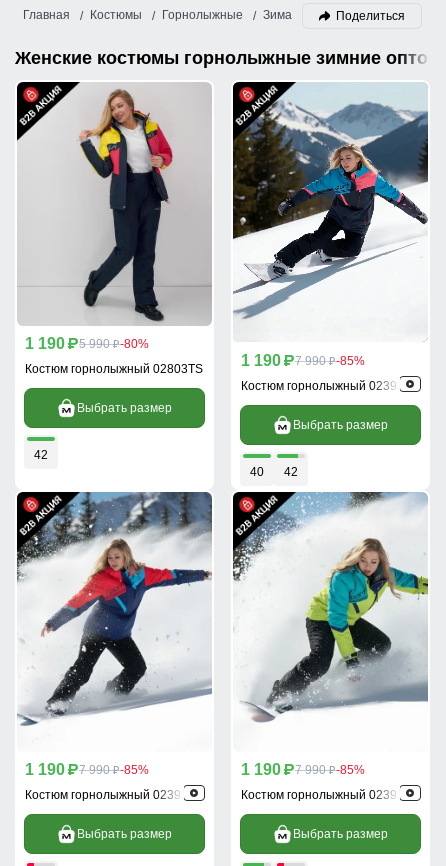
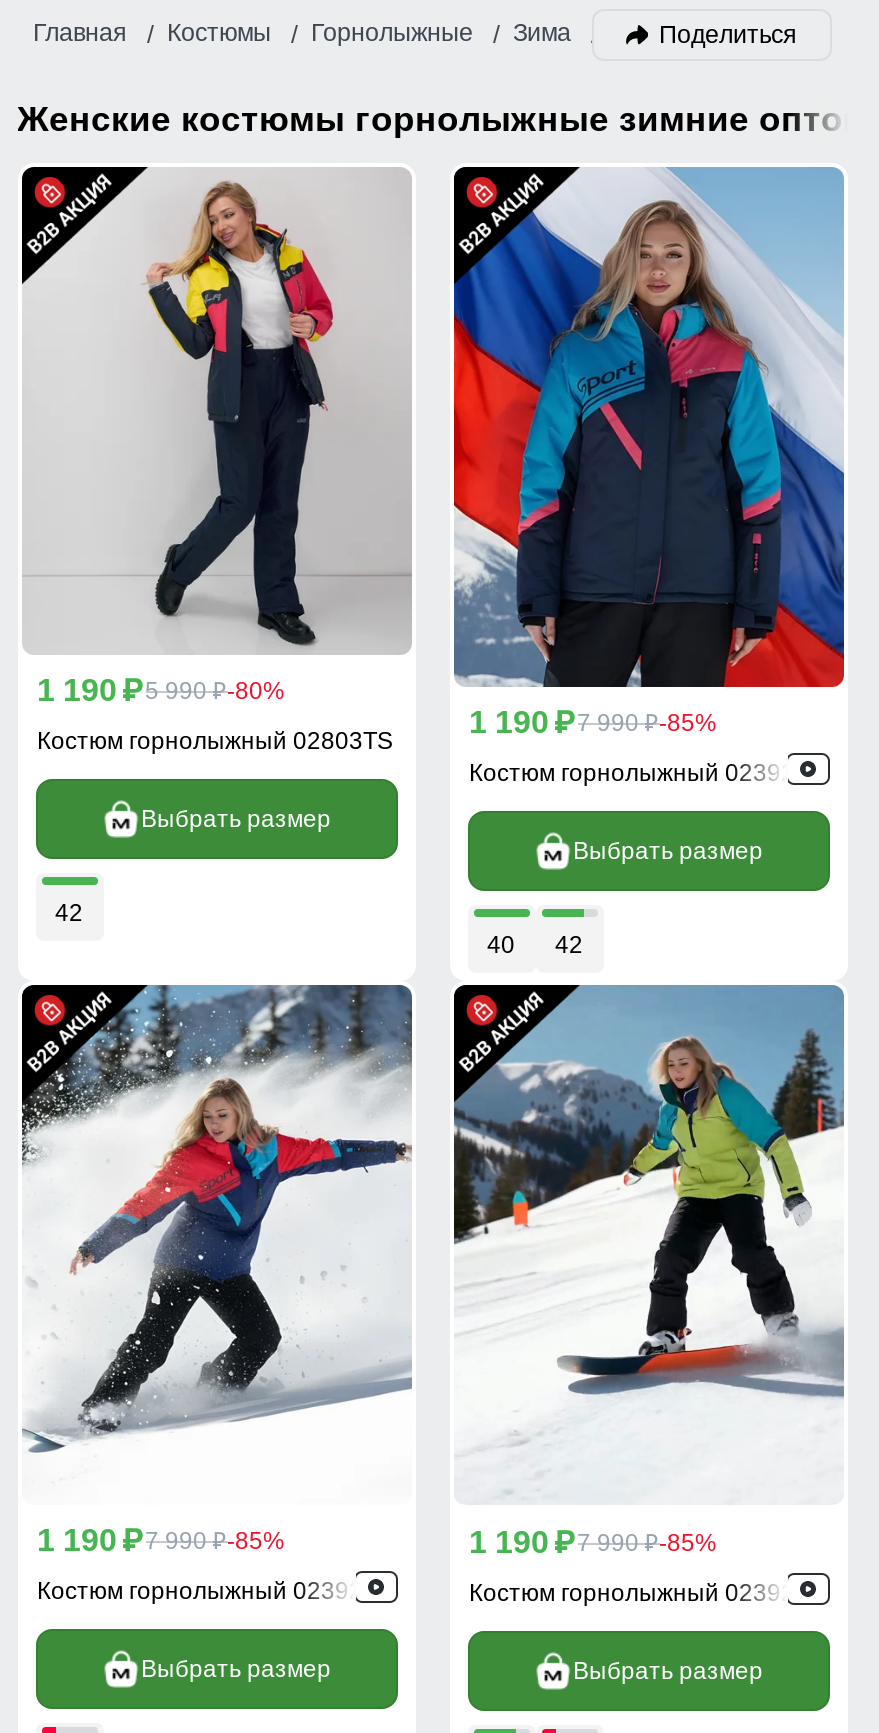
[232,83,429,342] [image] -> [452,167,846,689] [image]
[233,491,429,722] [image] -> [452,983,844,1443] [image]

